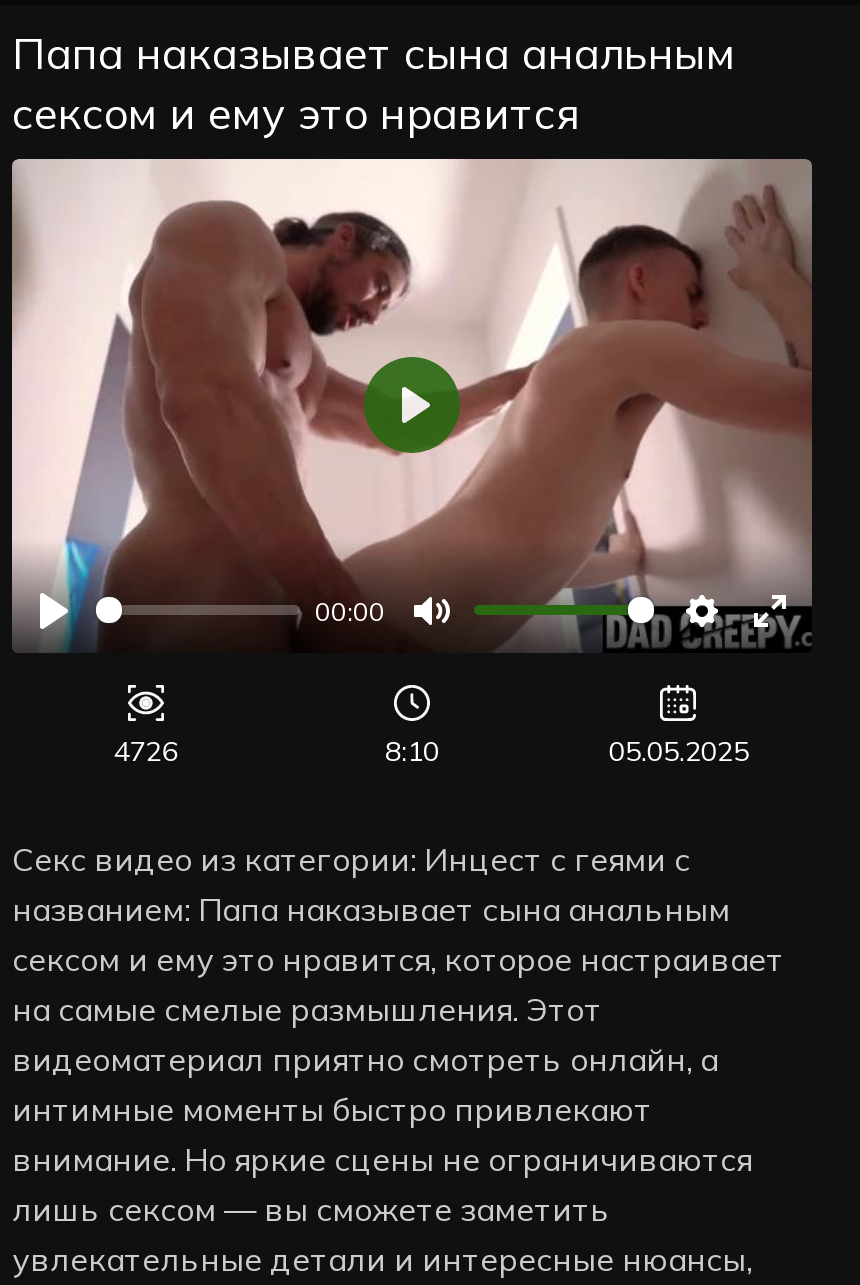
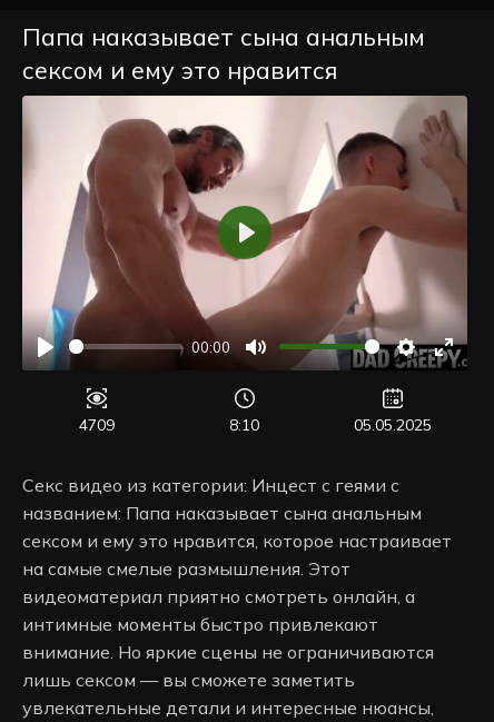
[113,733,177,769] 4726 -> [79,415,114,435] 4709

